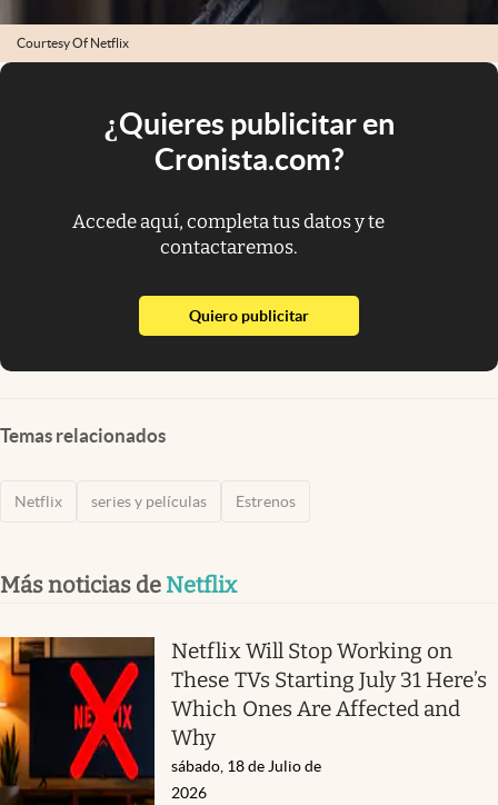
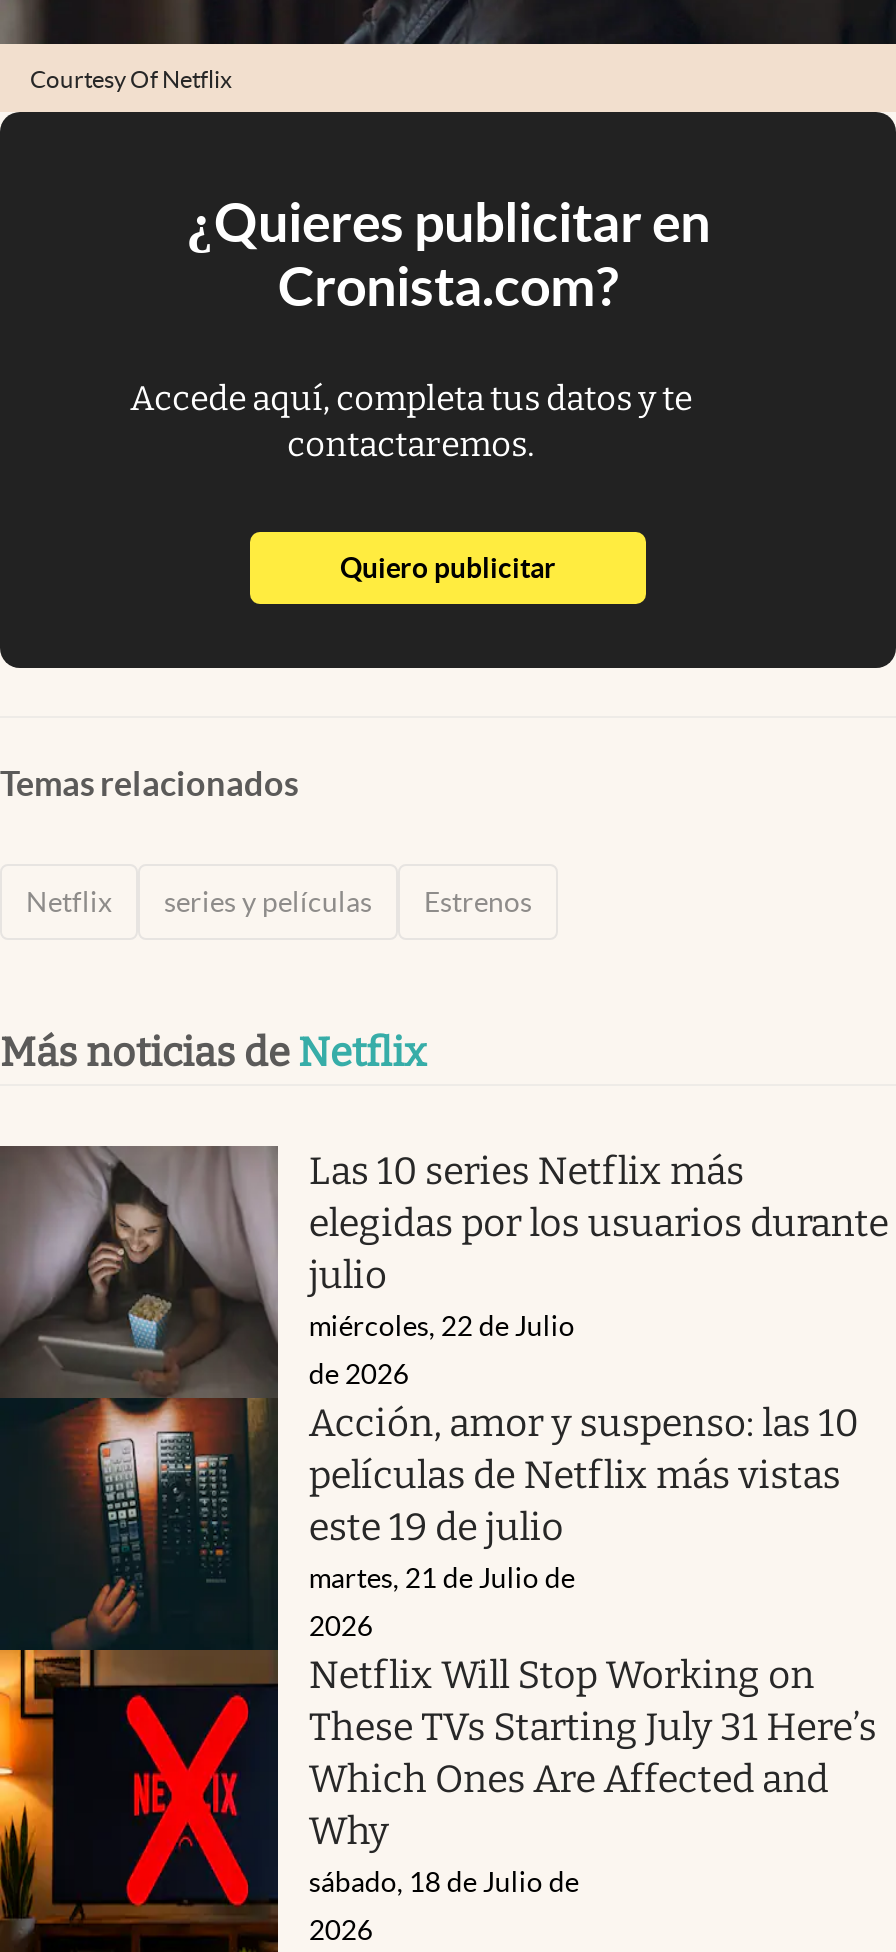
none -> [6,1144,889,1718] [image] | Las 10 series Netflix más | elegidas por los usuarios durante | julio | miércoles, 22 de Julio | de 2026 | Acción, amor y suspenso: las 10 | películas de Netflix más vistas | este 19 de julio | martes, 21 de Julio de | 2026

